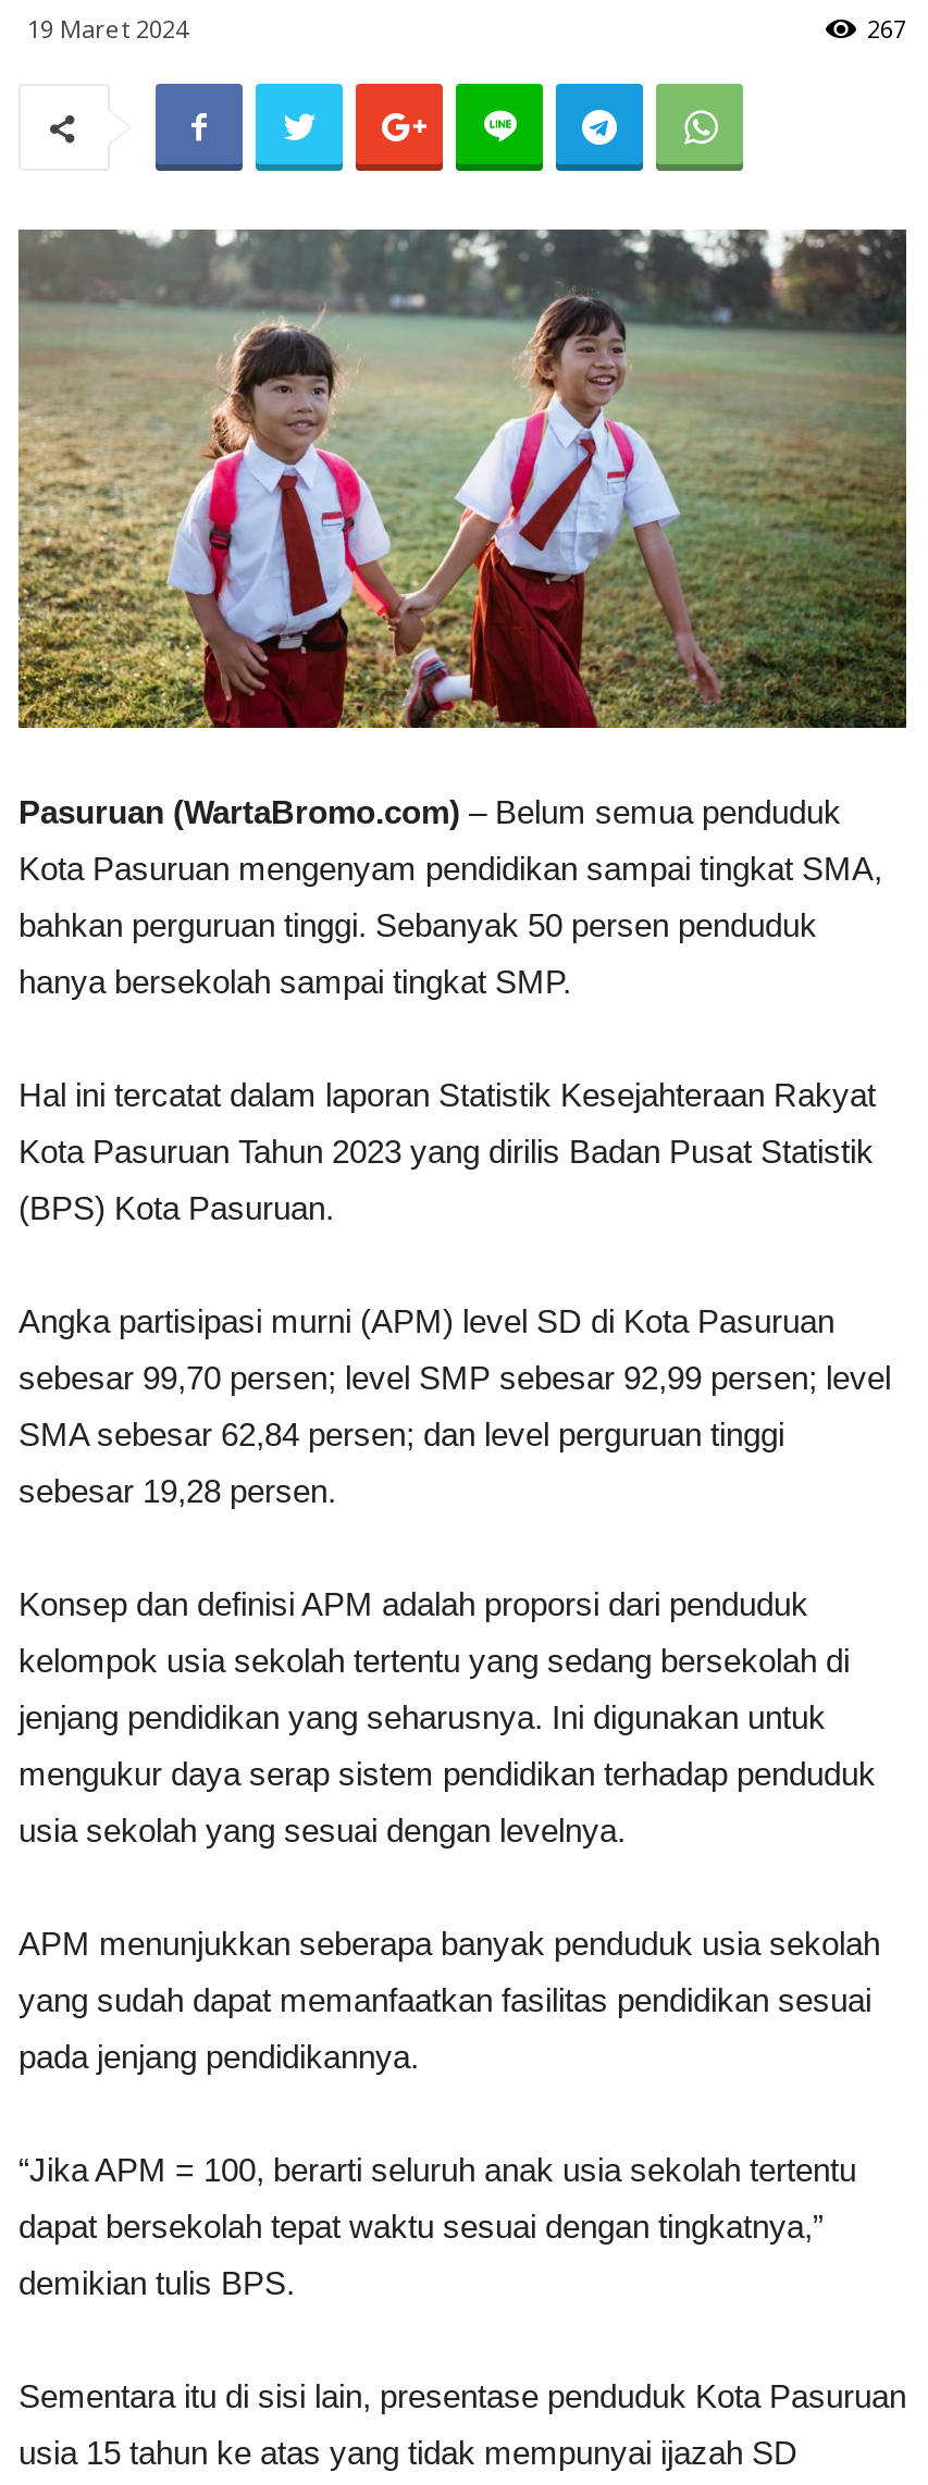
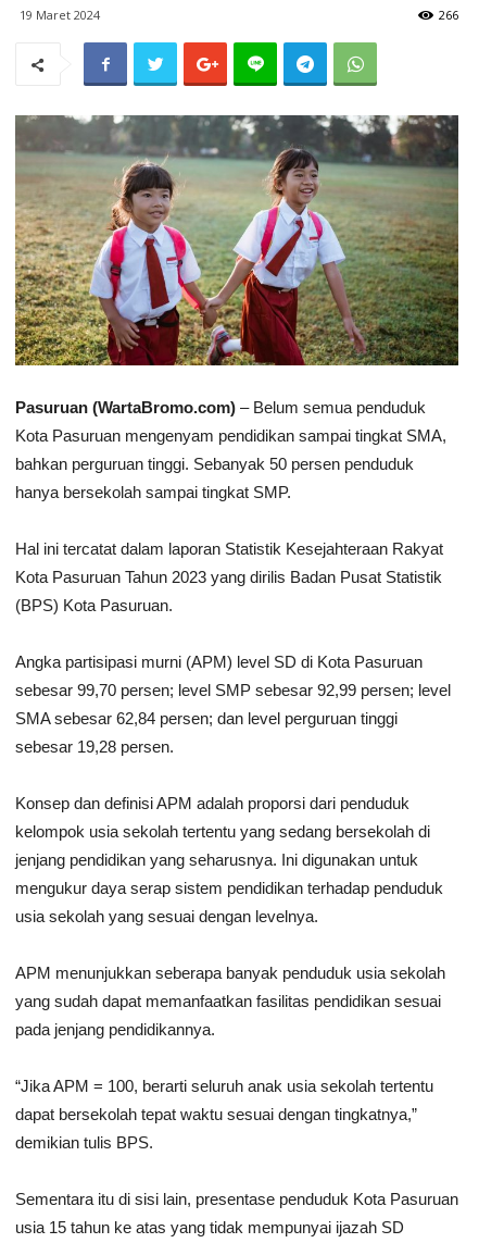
[867,12,906,45] 267 -> [439,7,458,23] 266

